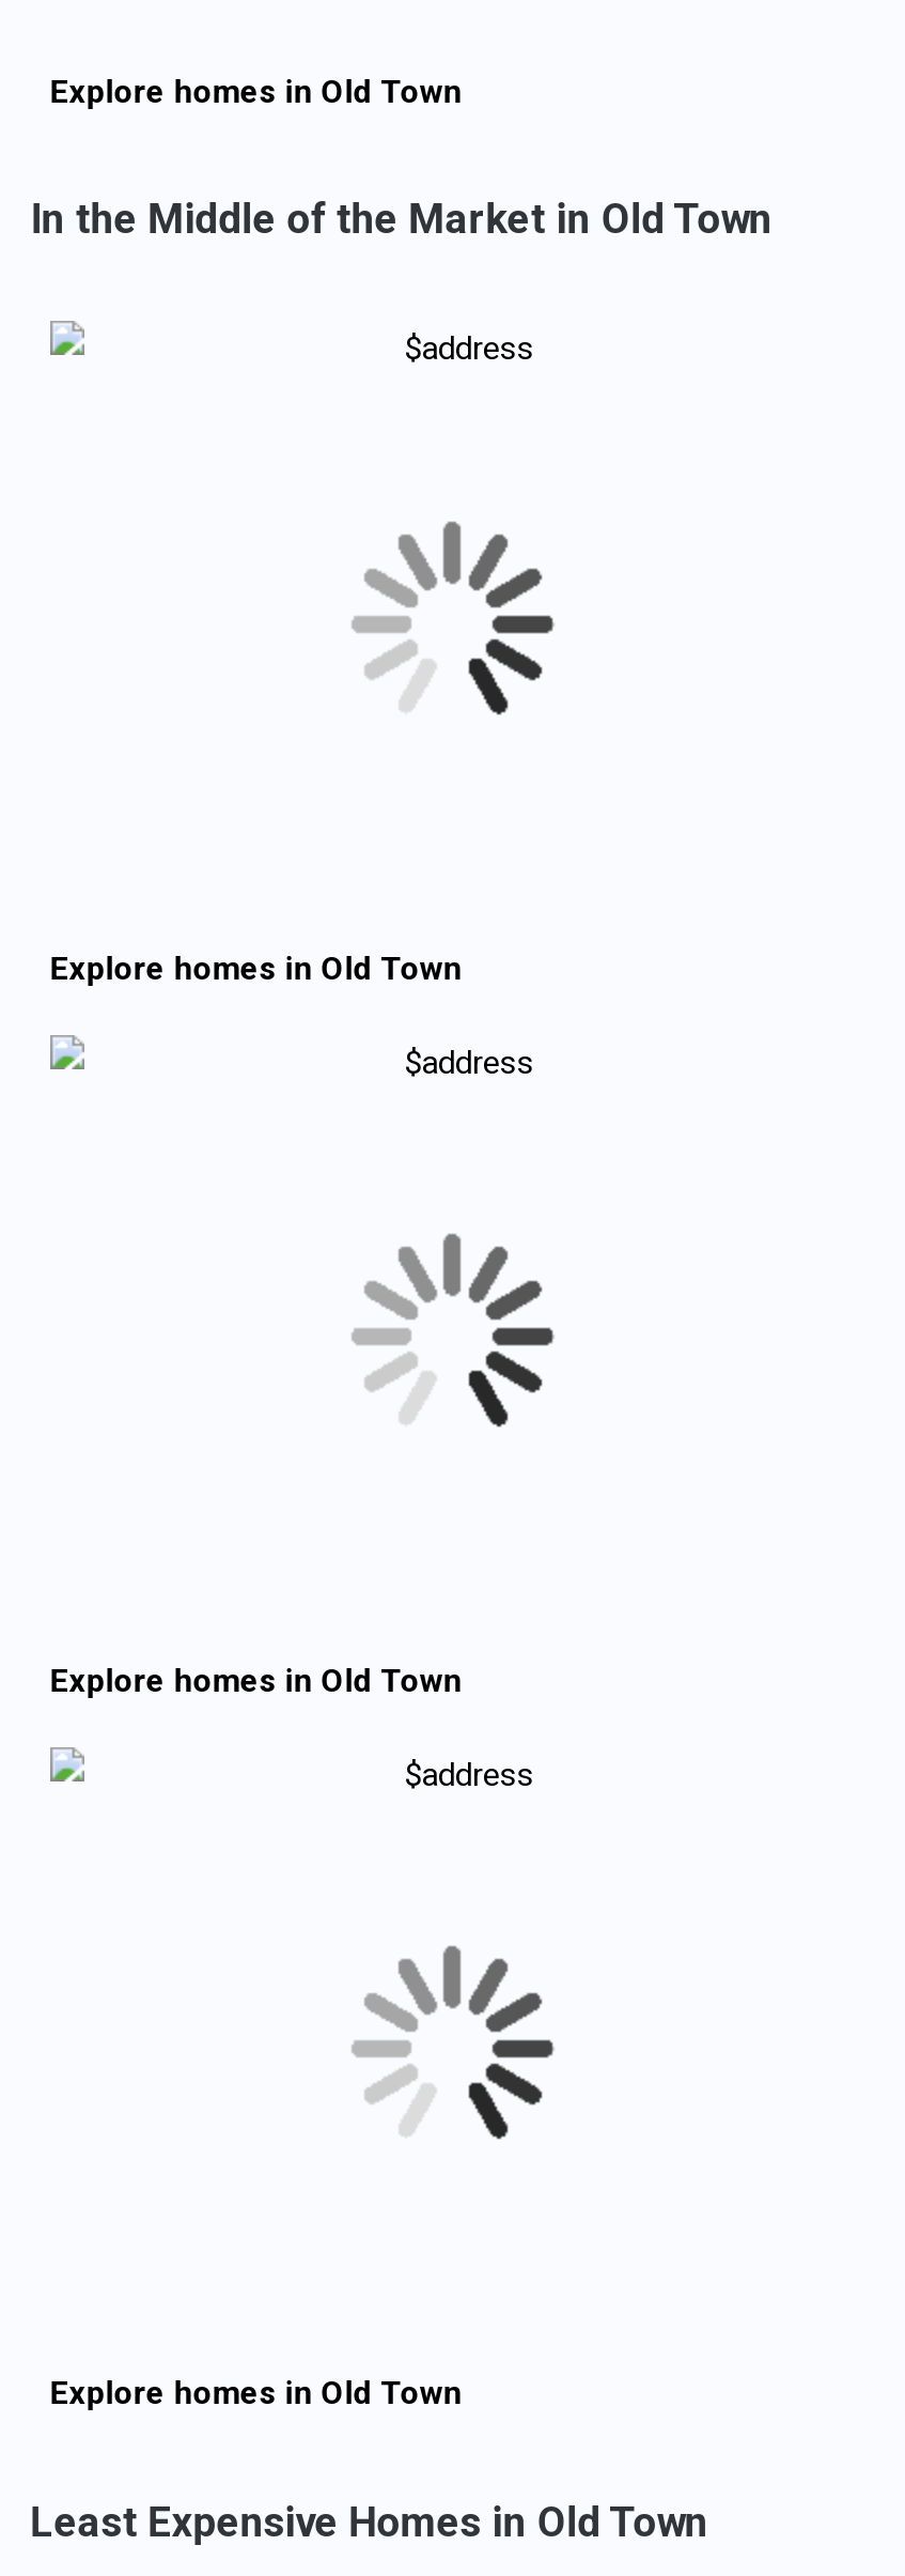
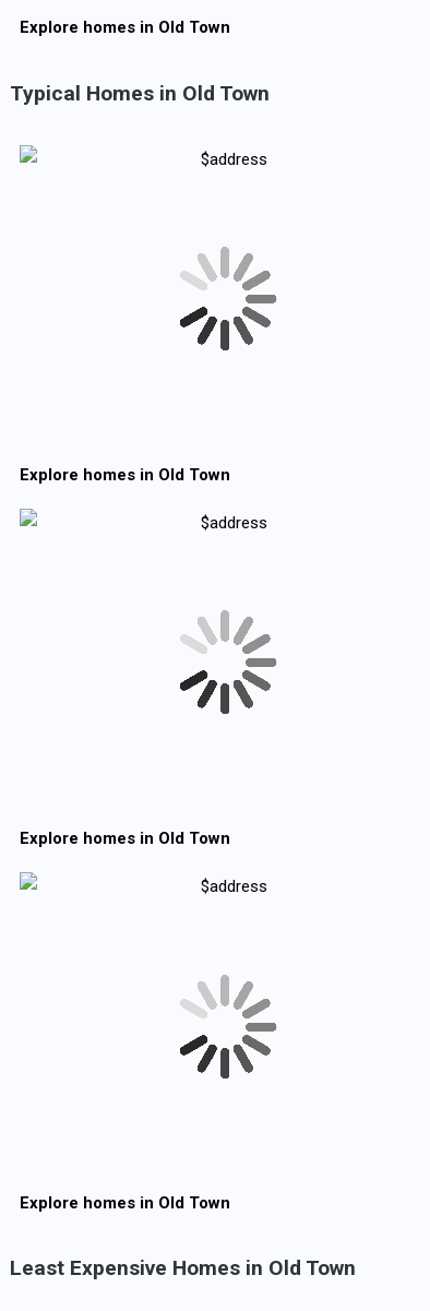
[31,195,772,245] In the Middle of the Market in Old Town -> [10,81,269,106] Typical Homes in Old Town
[349,523,550,724] [image] -> [175,250,276,351] [image]
[349,1235,550,1436] [image] -> [175,613,276,715] [image]
[349,1947,550,2150] [image] -> [175,976,276,1080] [image]

